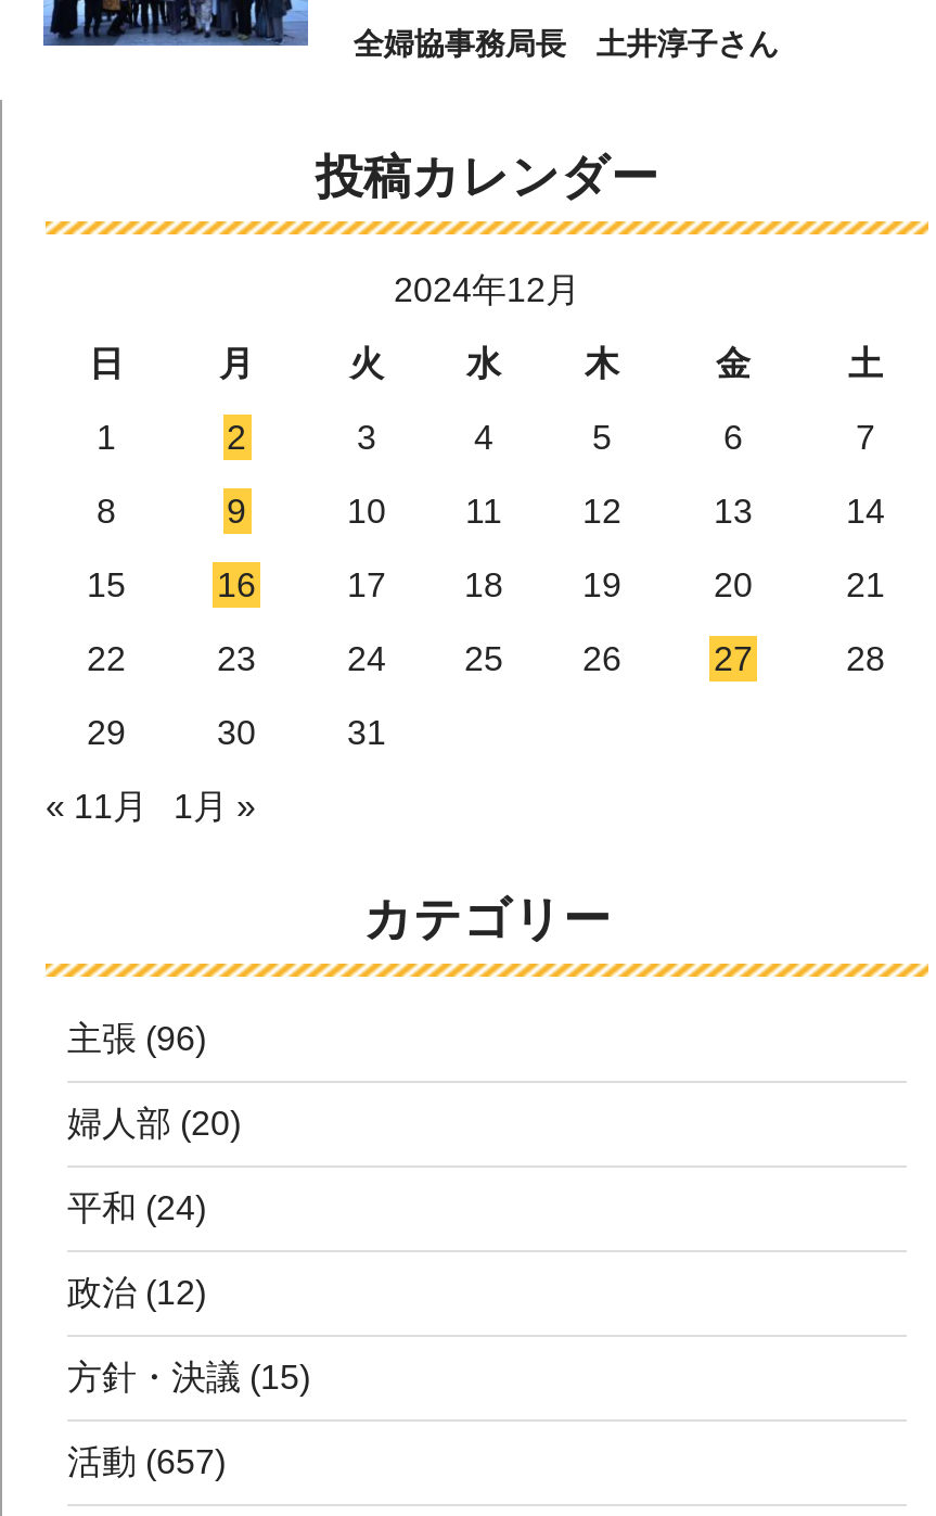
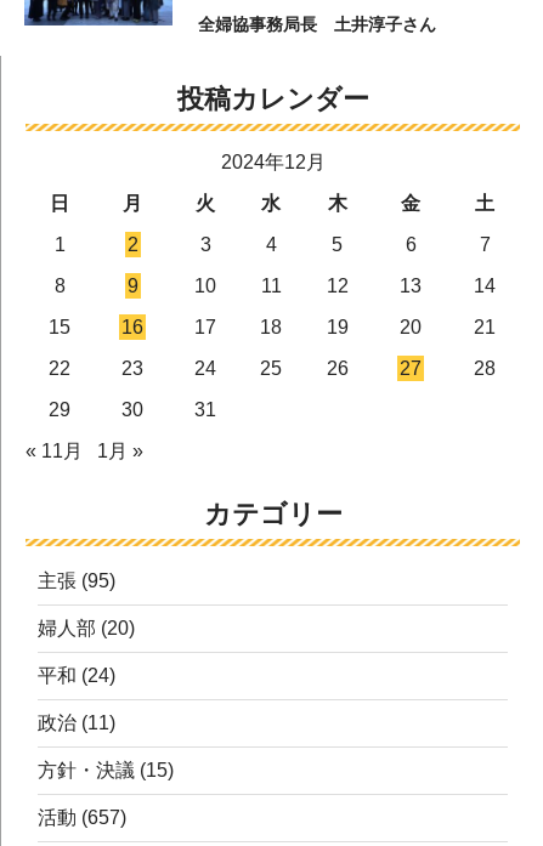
[67,1019,206,1056] 主張(96) -> [38,570,115,591] 主張(95)
[67,1273,206,1310] 政治(12) -> [38,712,115,733] 政治(11)

